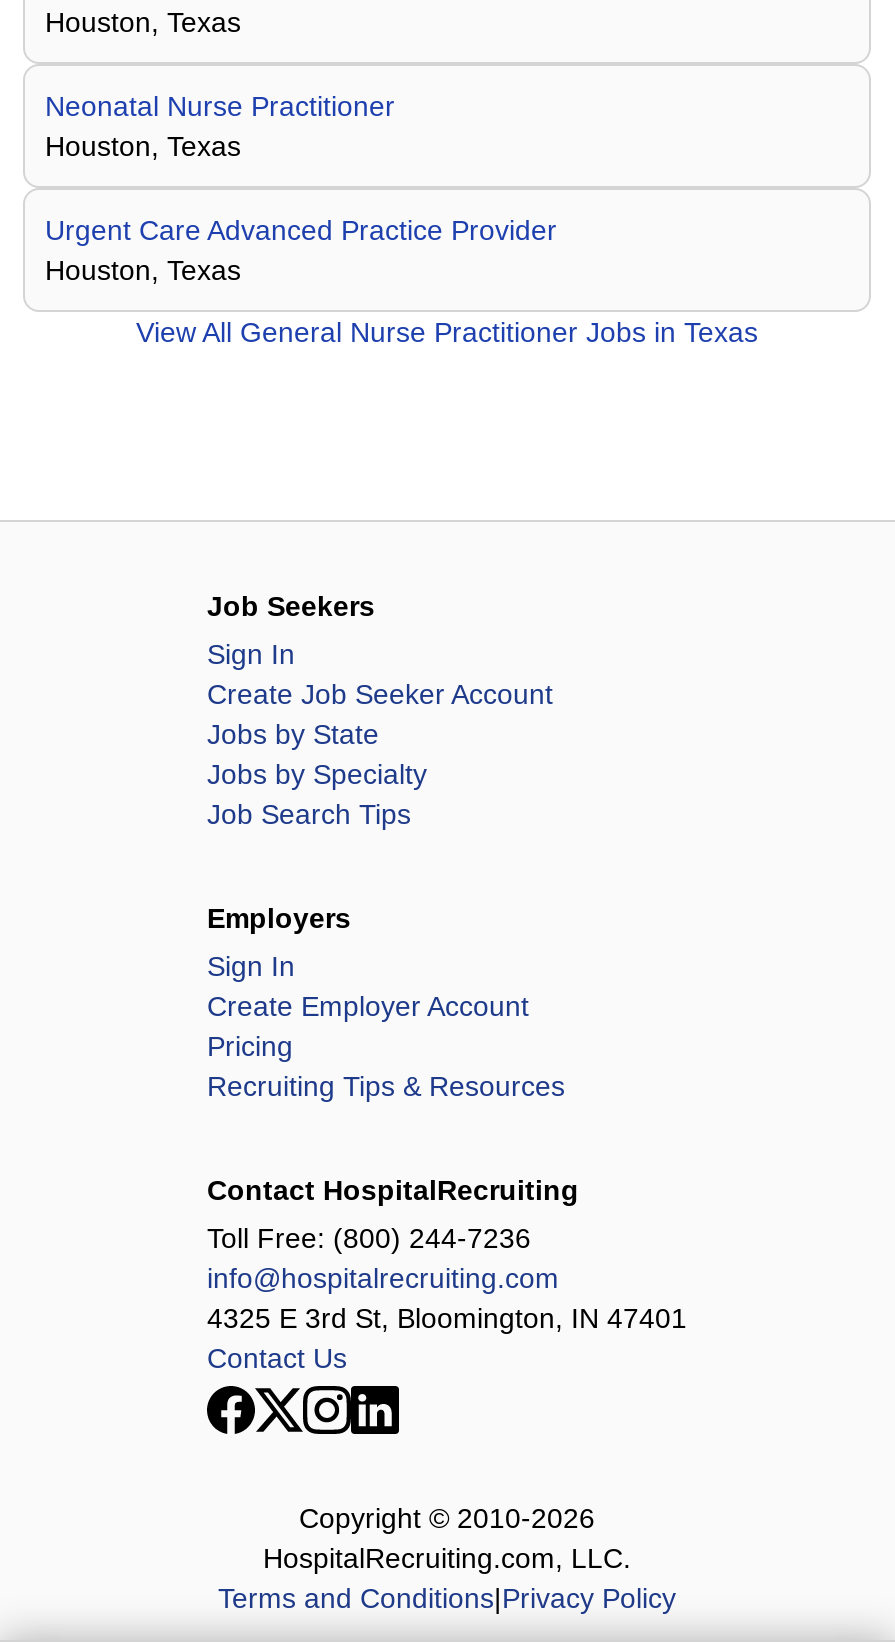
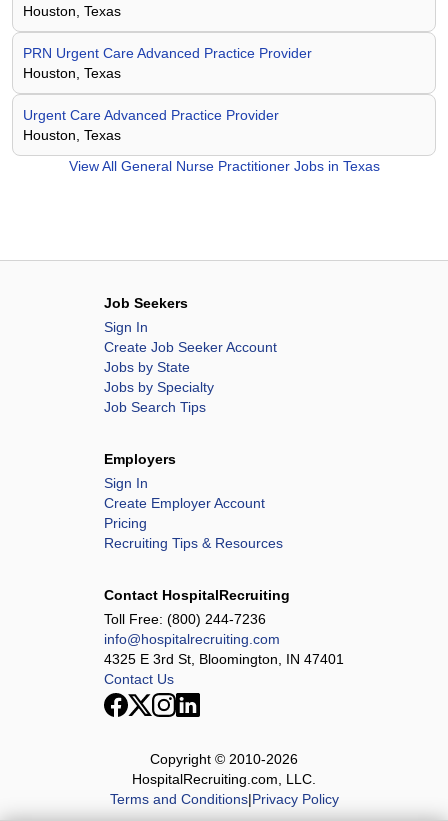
[45,90,395,122] Neonatal Nurse Practitioner -> [23,45,312,61] PRN Urgent Care Advanced Practice Provider

